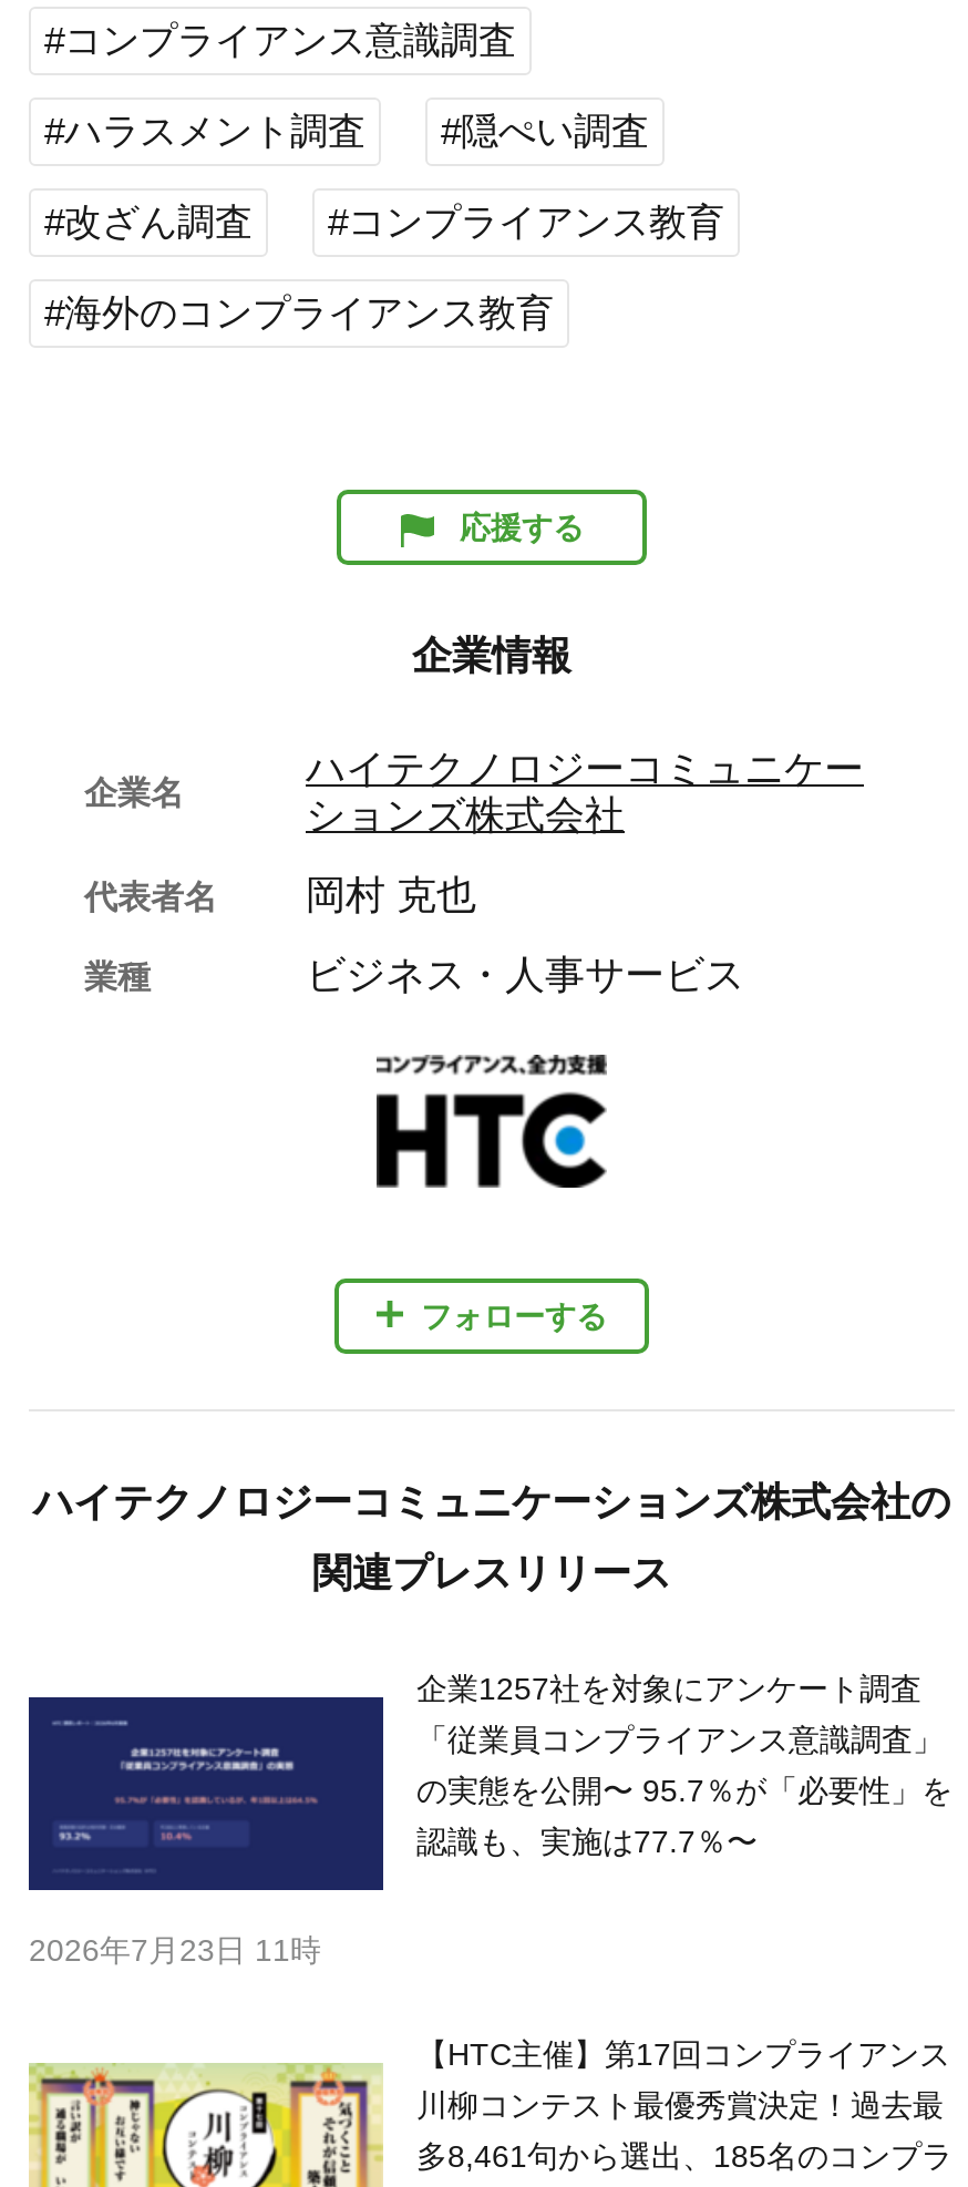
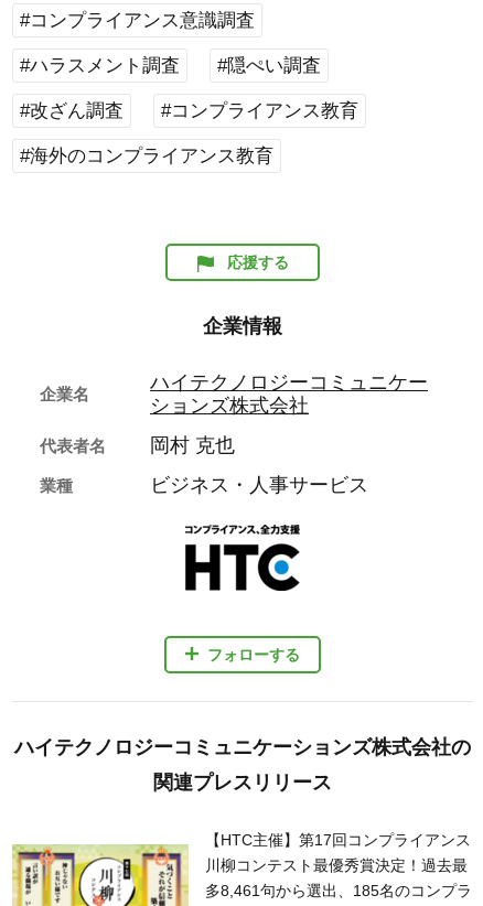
[27,1672,952,1969] [image] | 企業1257社を対象にアンケート調査 | 「従業員コンプライアンス意識調査」 | の実態を公開〜 95.7％が「必要性」を | 認識も、実施は77.7％〜 | 2026年7月23日 11時 -> none

